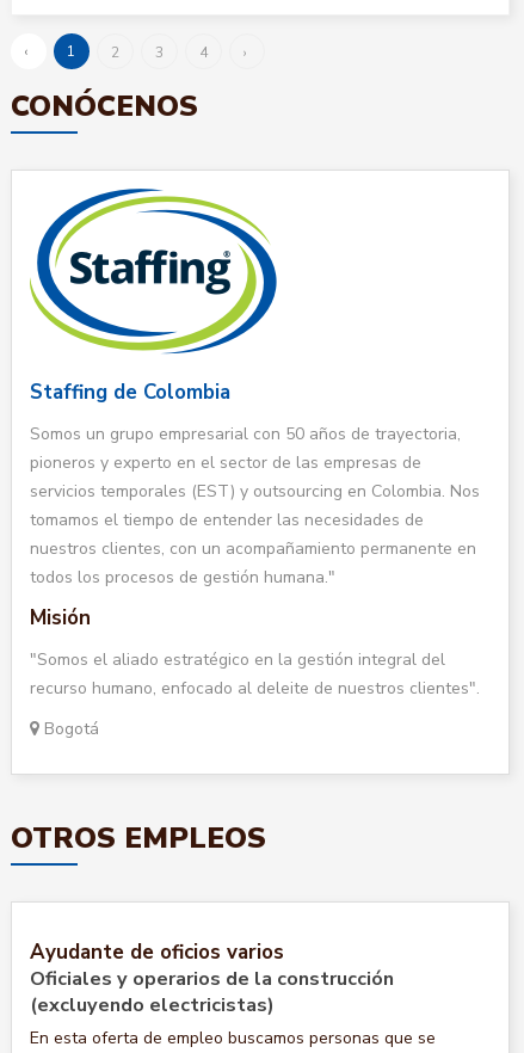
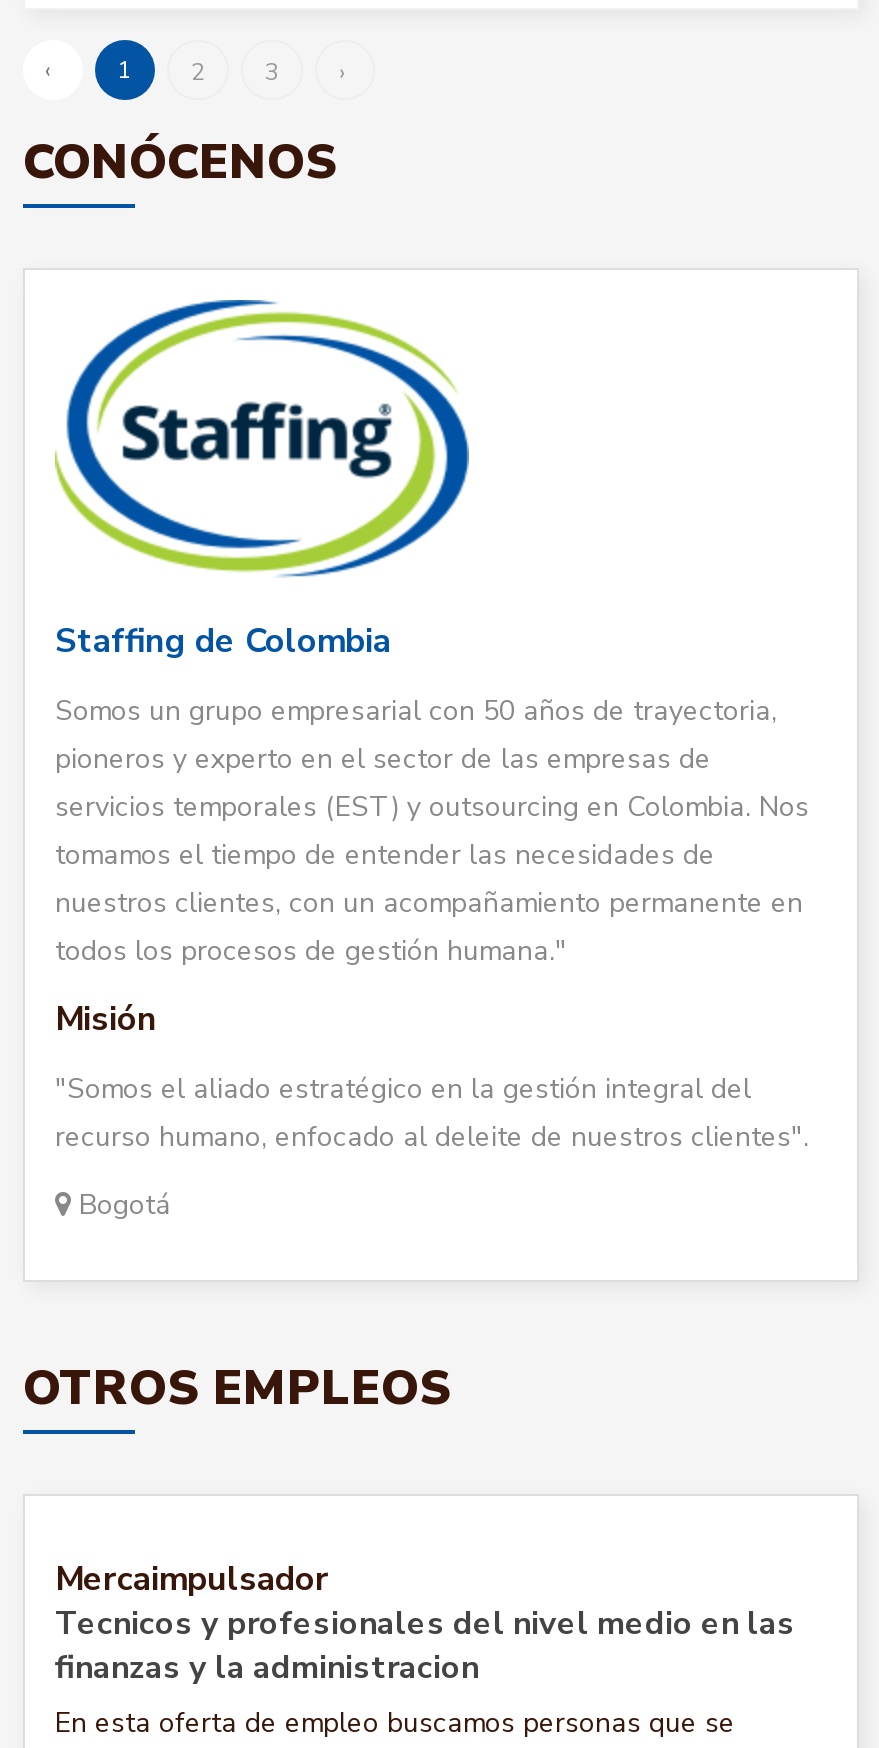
[199,43,208,62] 4 -> none
[30,938,394,1018] Ayudante de oficios varios | Oficiales y operarios de la construcción | (excluyendo electricistas) -> [55,1556,795,1690] Mercaimpulsador | Tecnicos y profesionales del nivel medio en las | finanzas y la administracion

